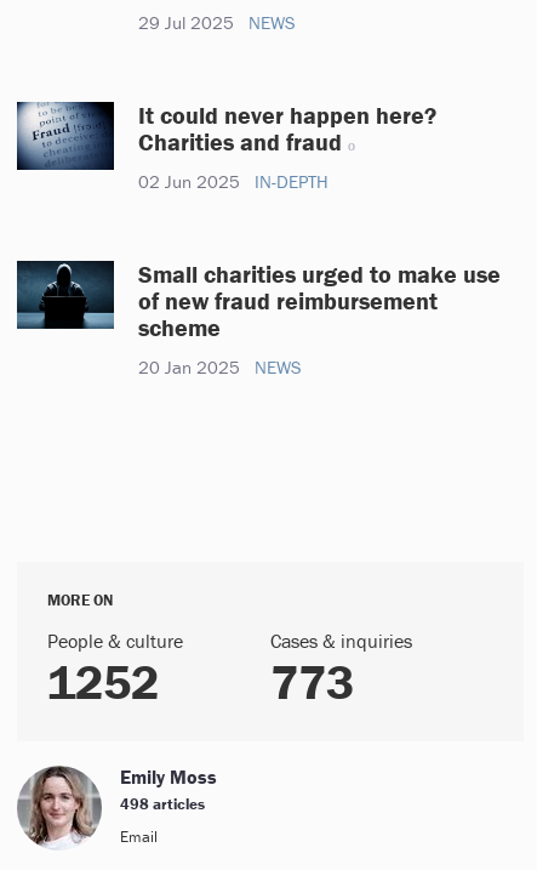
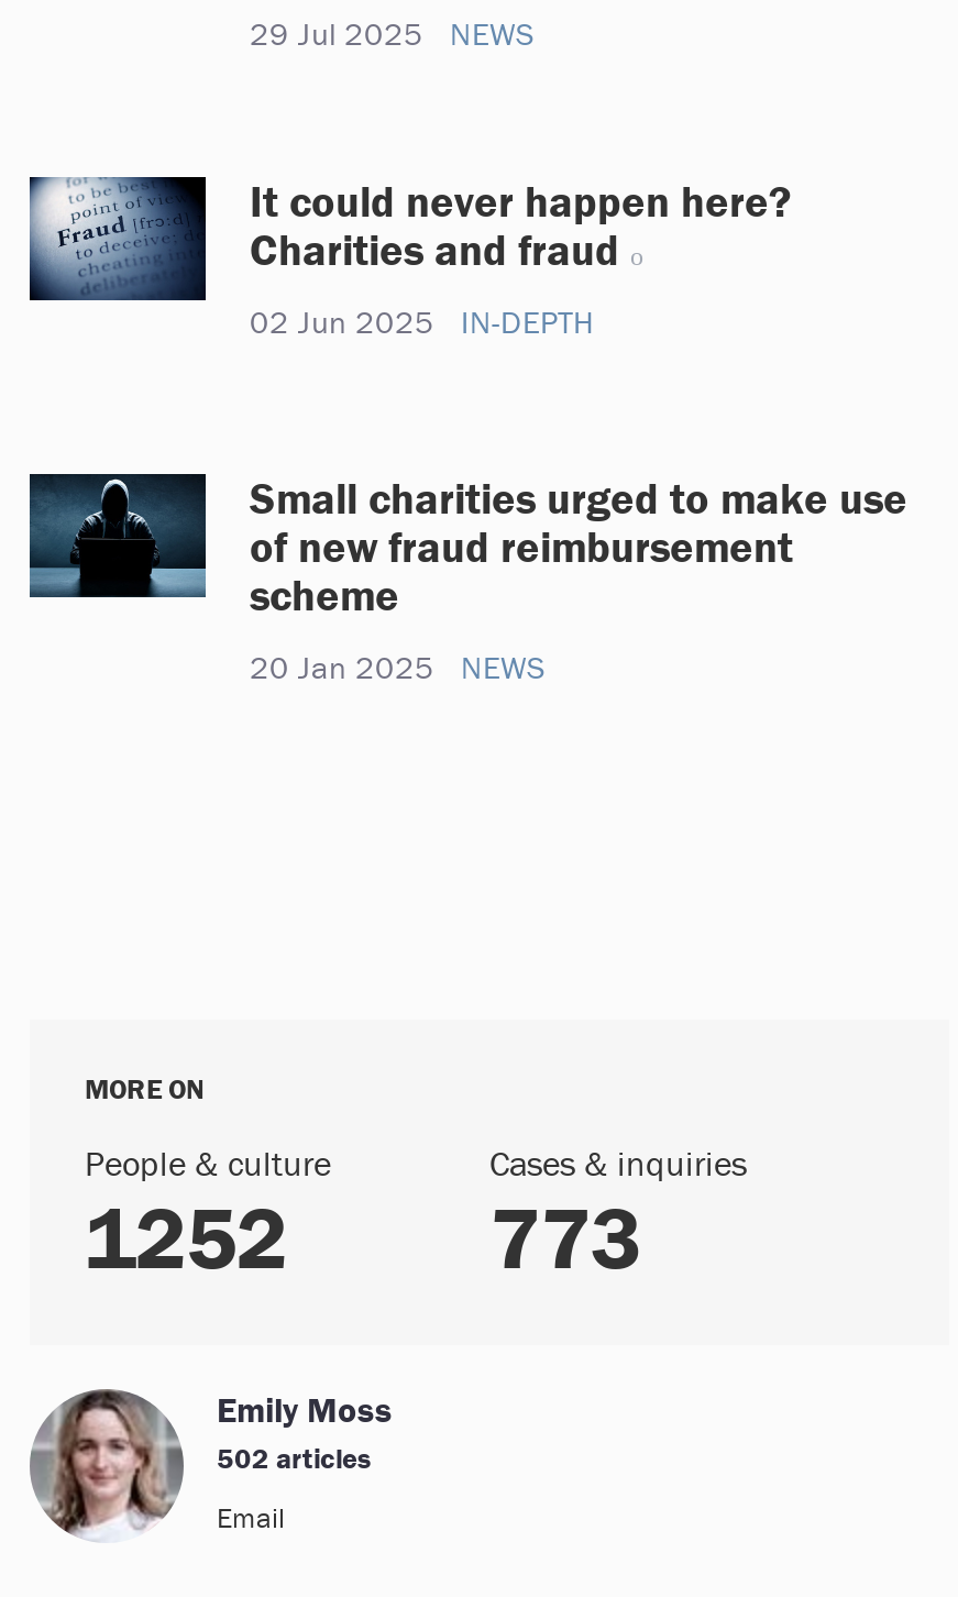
[120,793,205,814] 498 articles -> [217,1439,371,1476] 502 articles

